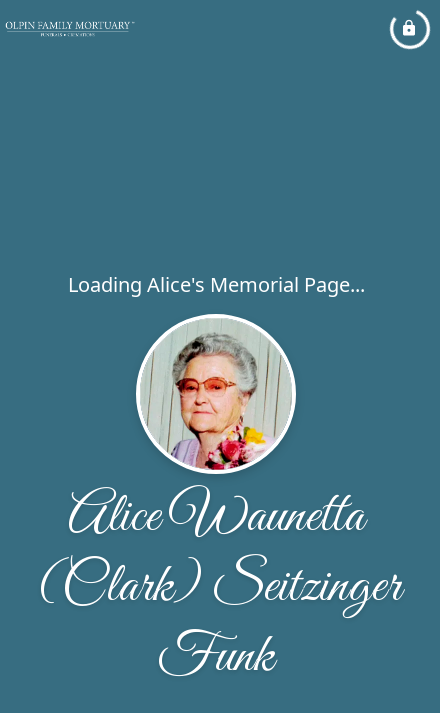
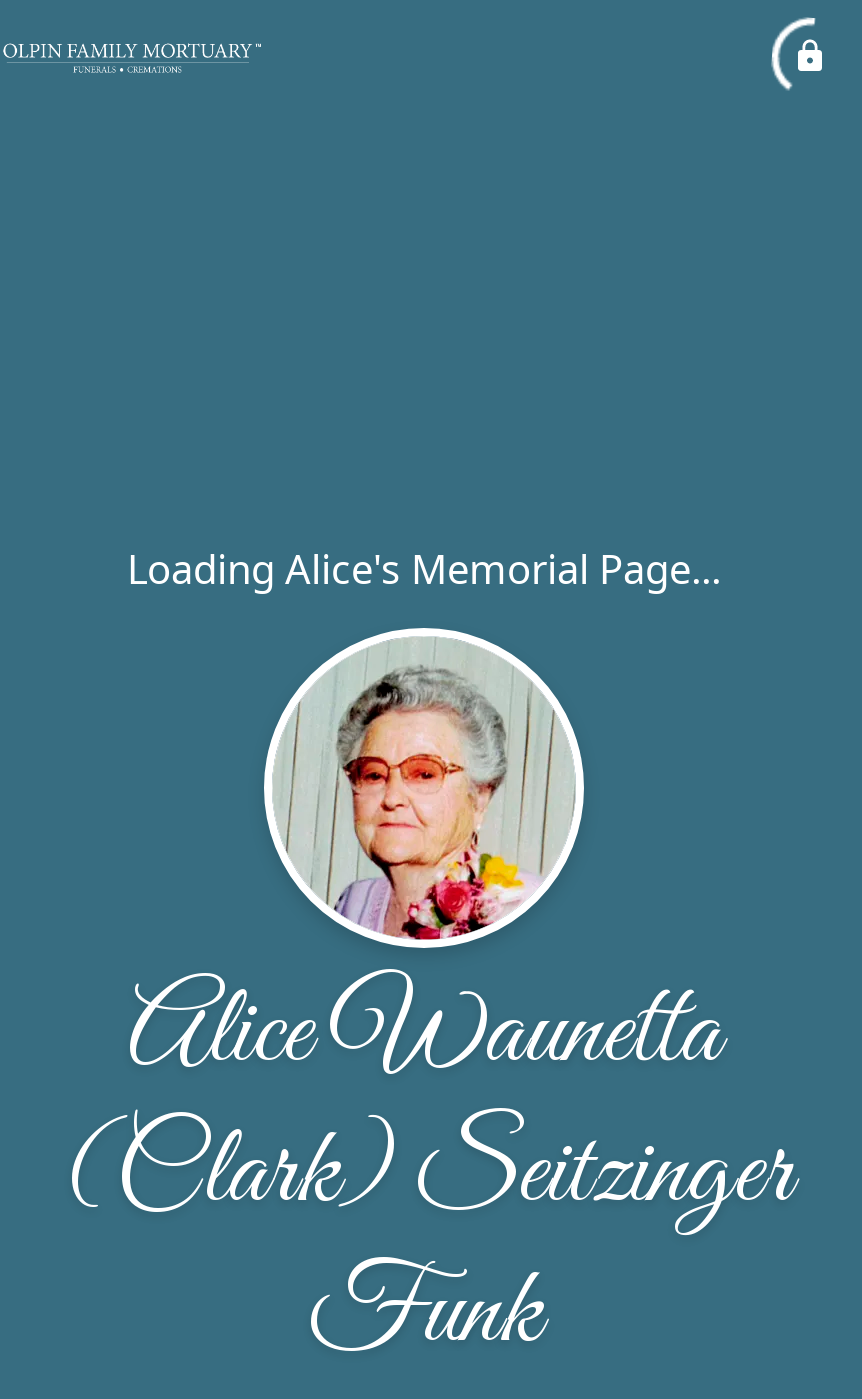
[395,9,431,50] [image] -> [780,16,852,98] [image]

